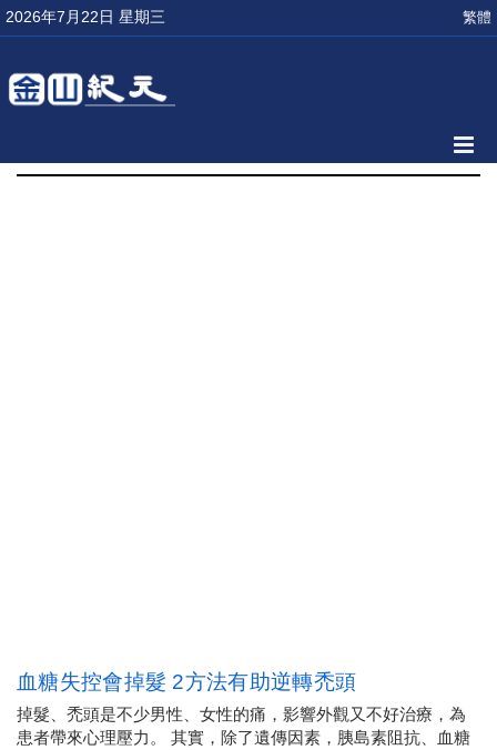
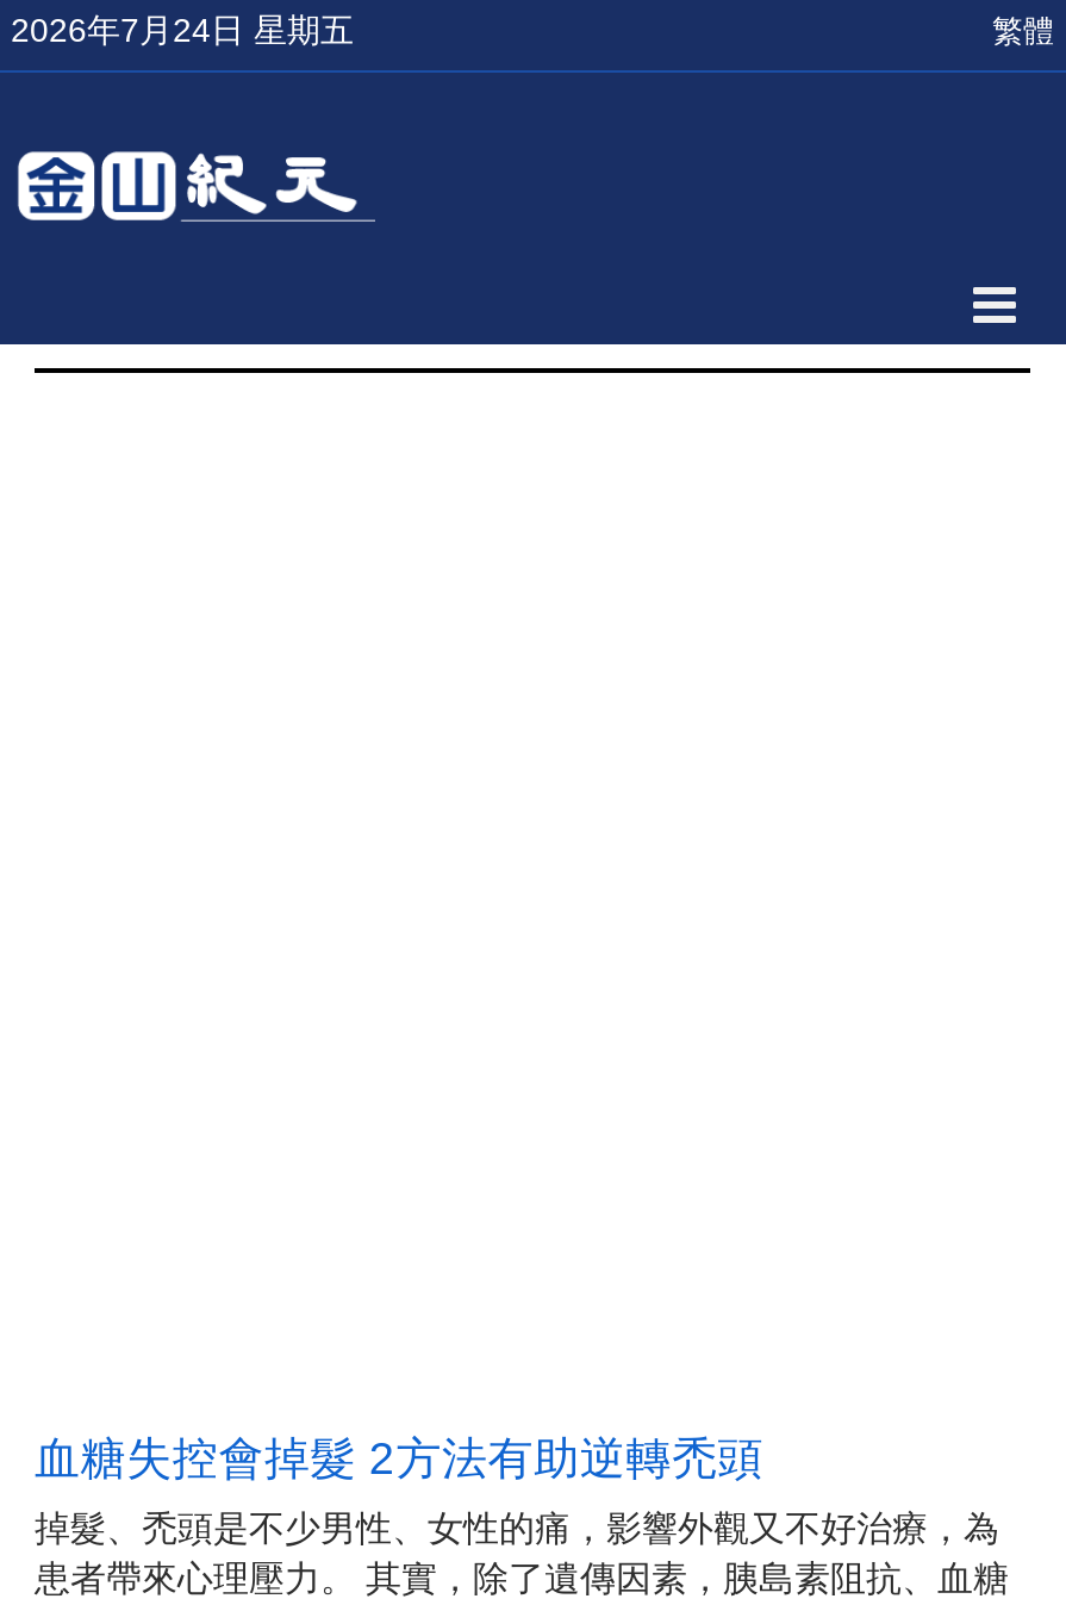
[6,8,165,26] 2026年7月22日 星期三 -> [11,11,354,49] 2026年7月24日 星期五

